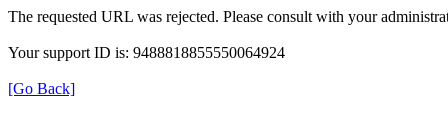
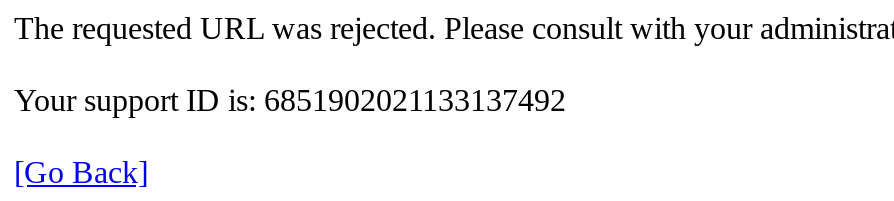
[8,44,285,61] Your support ID is: 9488818855550064924 -> [14,83,566,117] Your support ID is: 6851902021133137492

